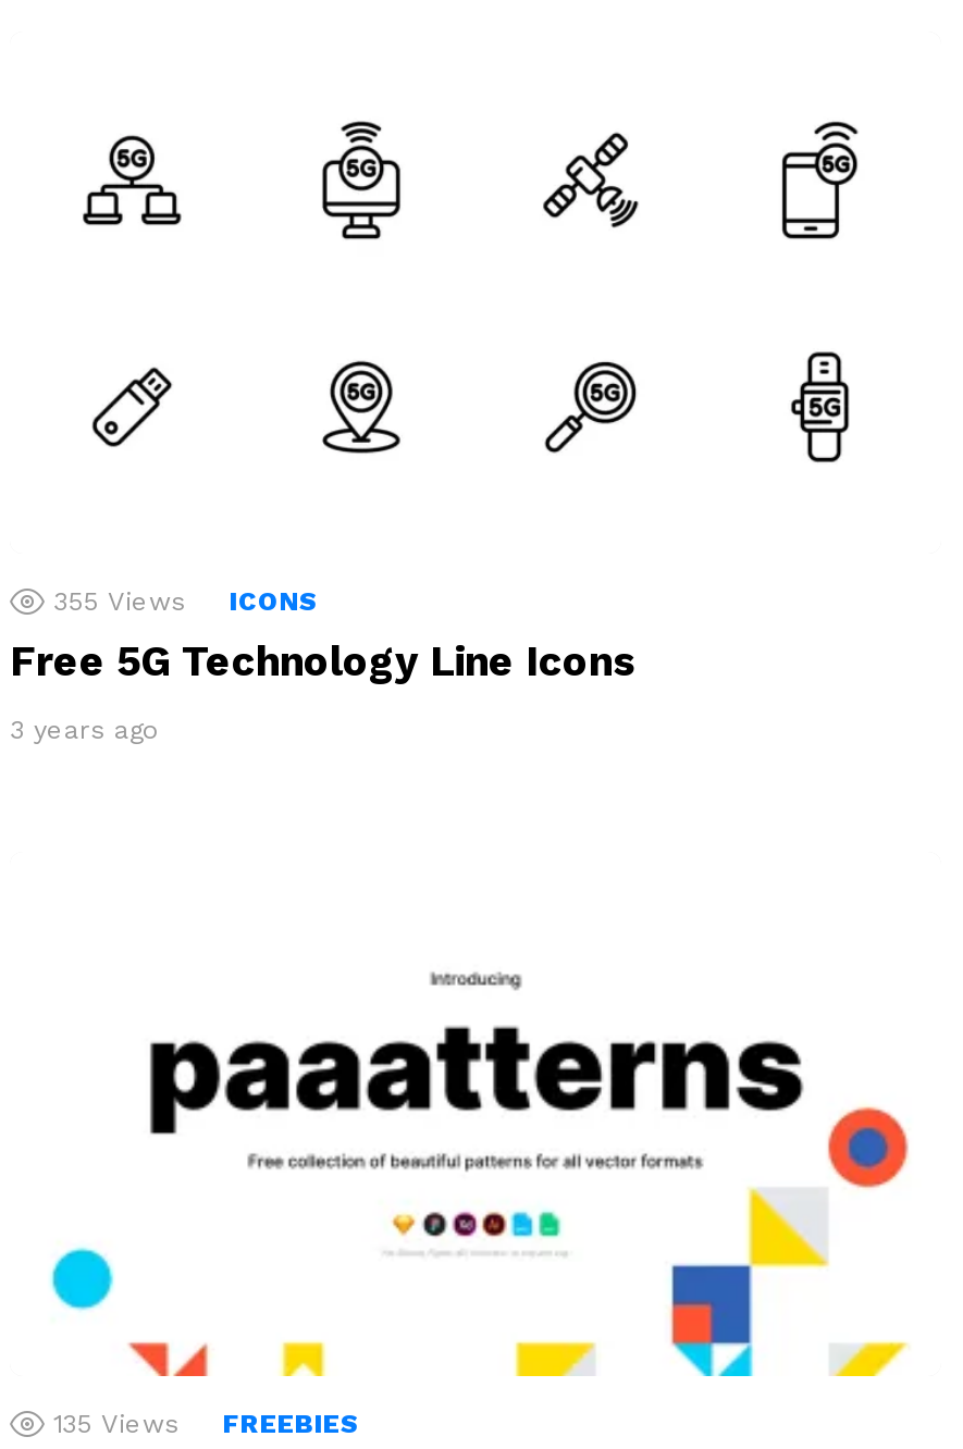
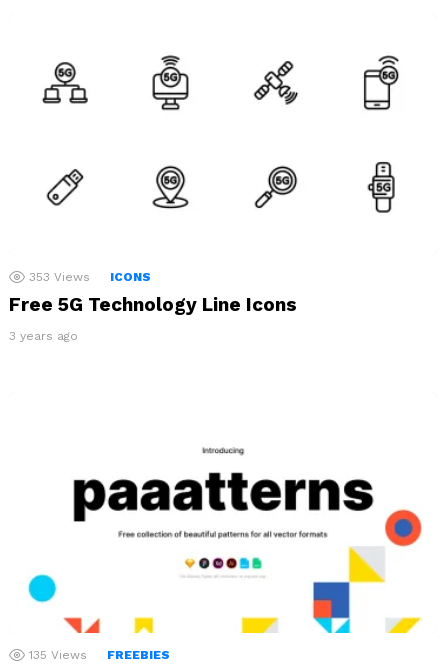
[53,586,319,617] 355 Views ICONS -> [29,270,151,284] 353 Views ICONS

